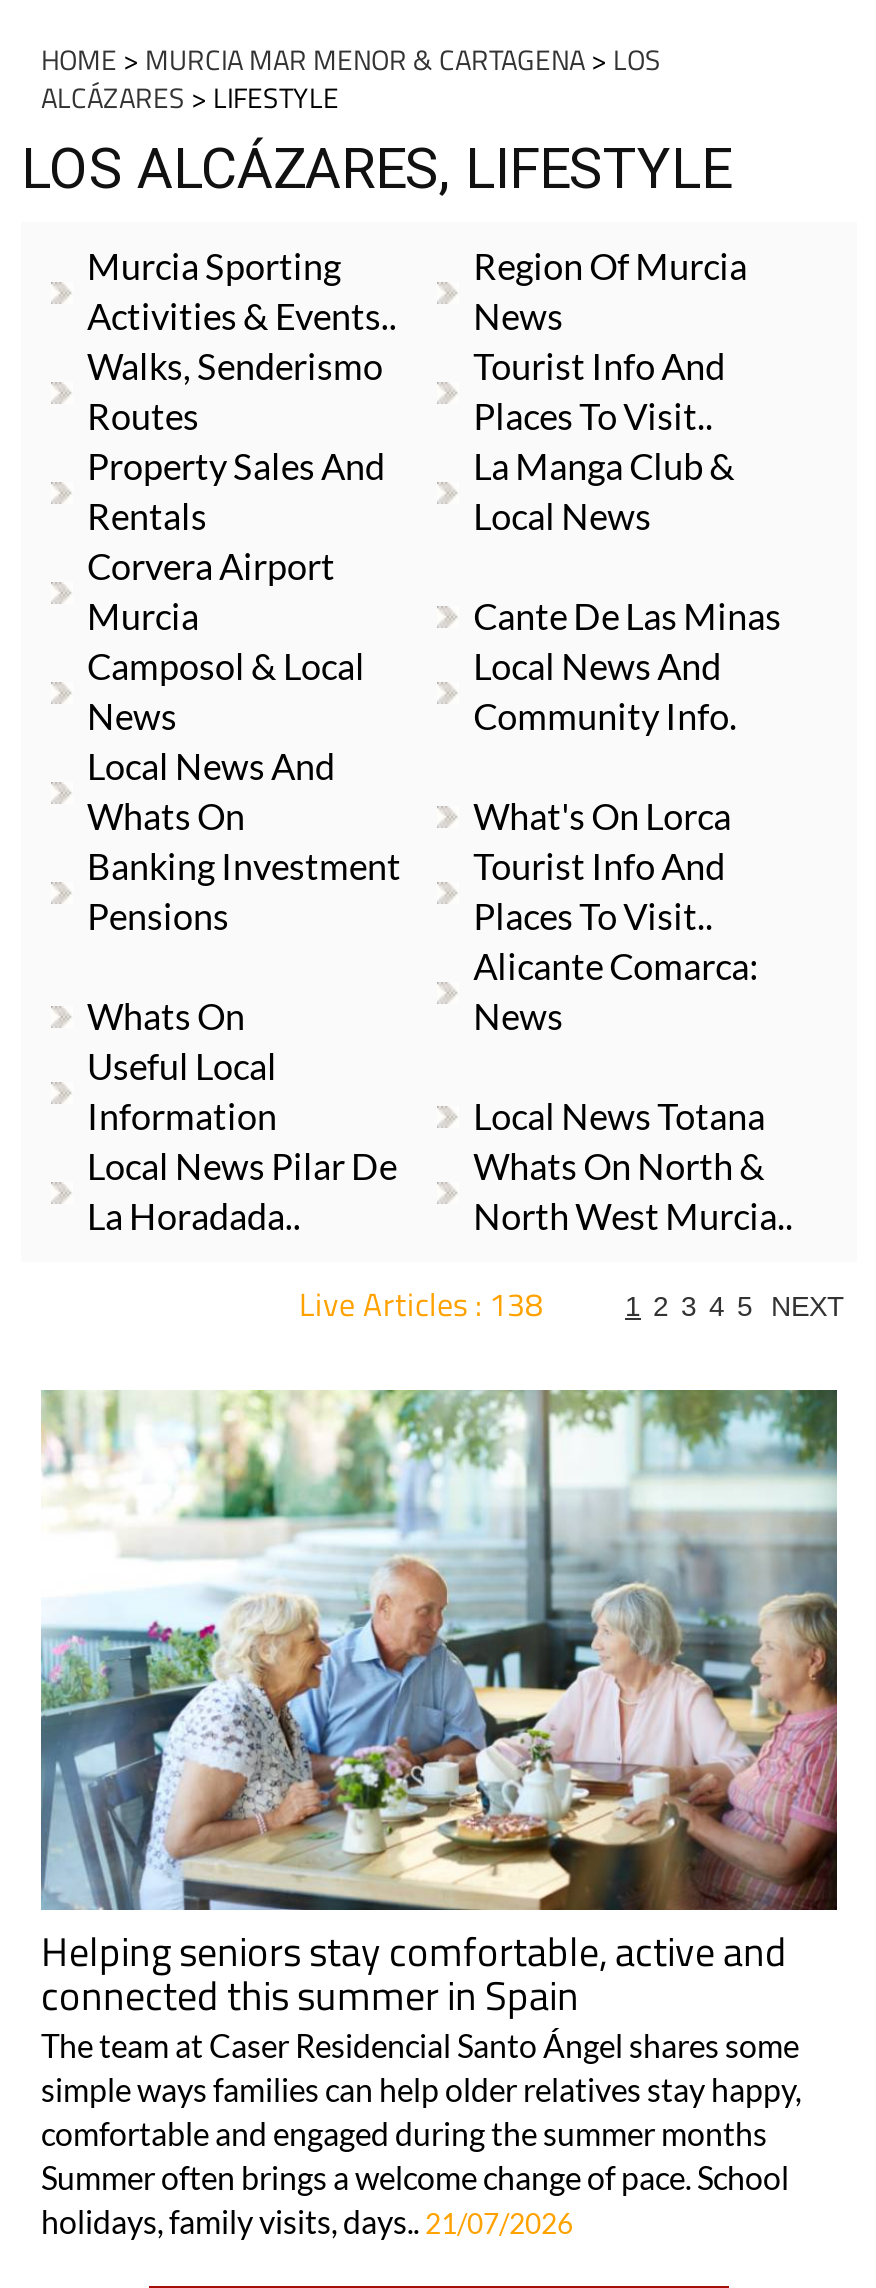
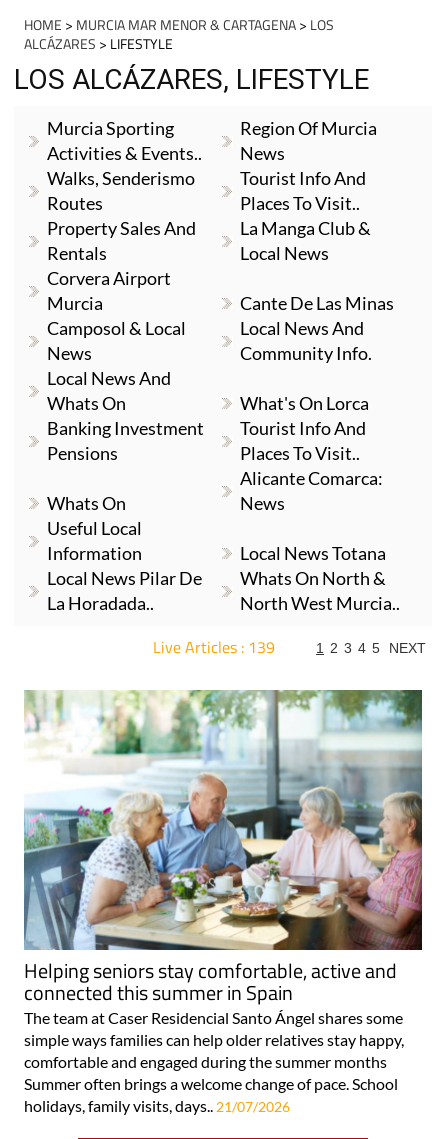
[299,1280,543,1328] Live Articles : 138 -> [153,635,275,659] Live Articles : 139

